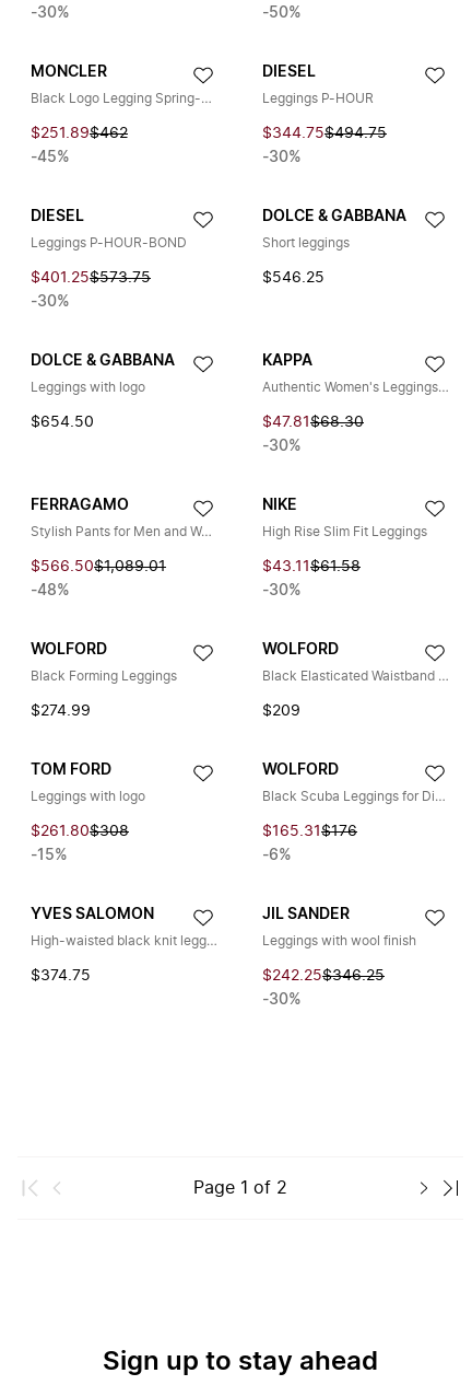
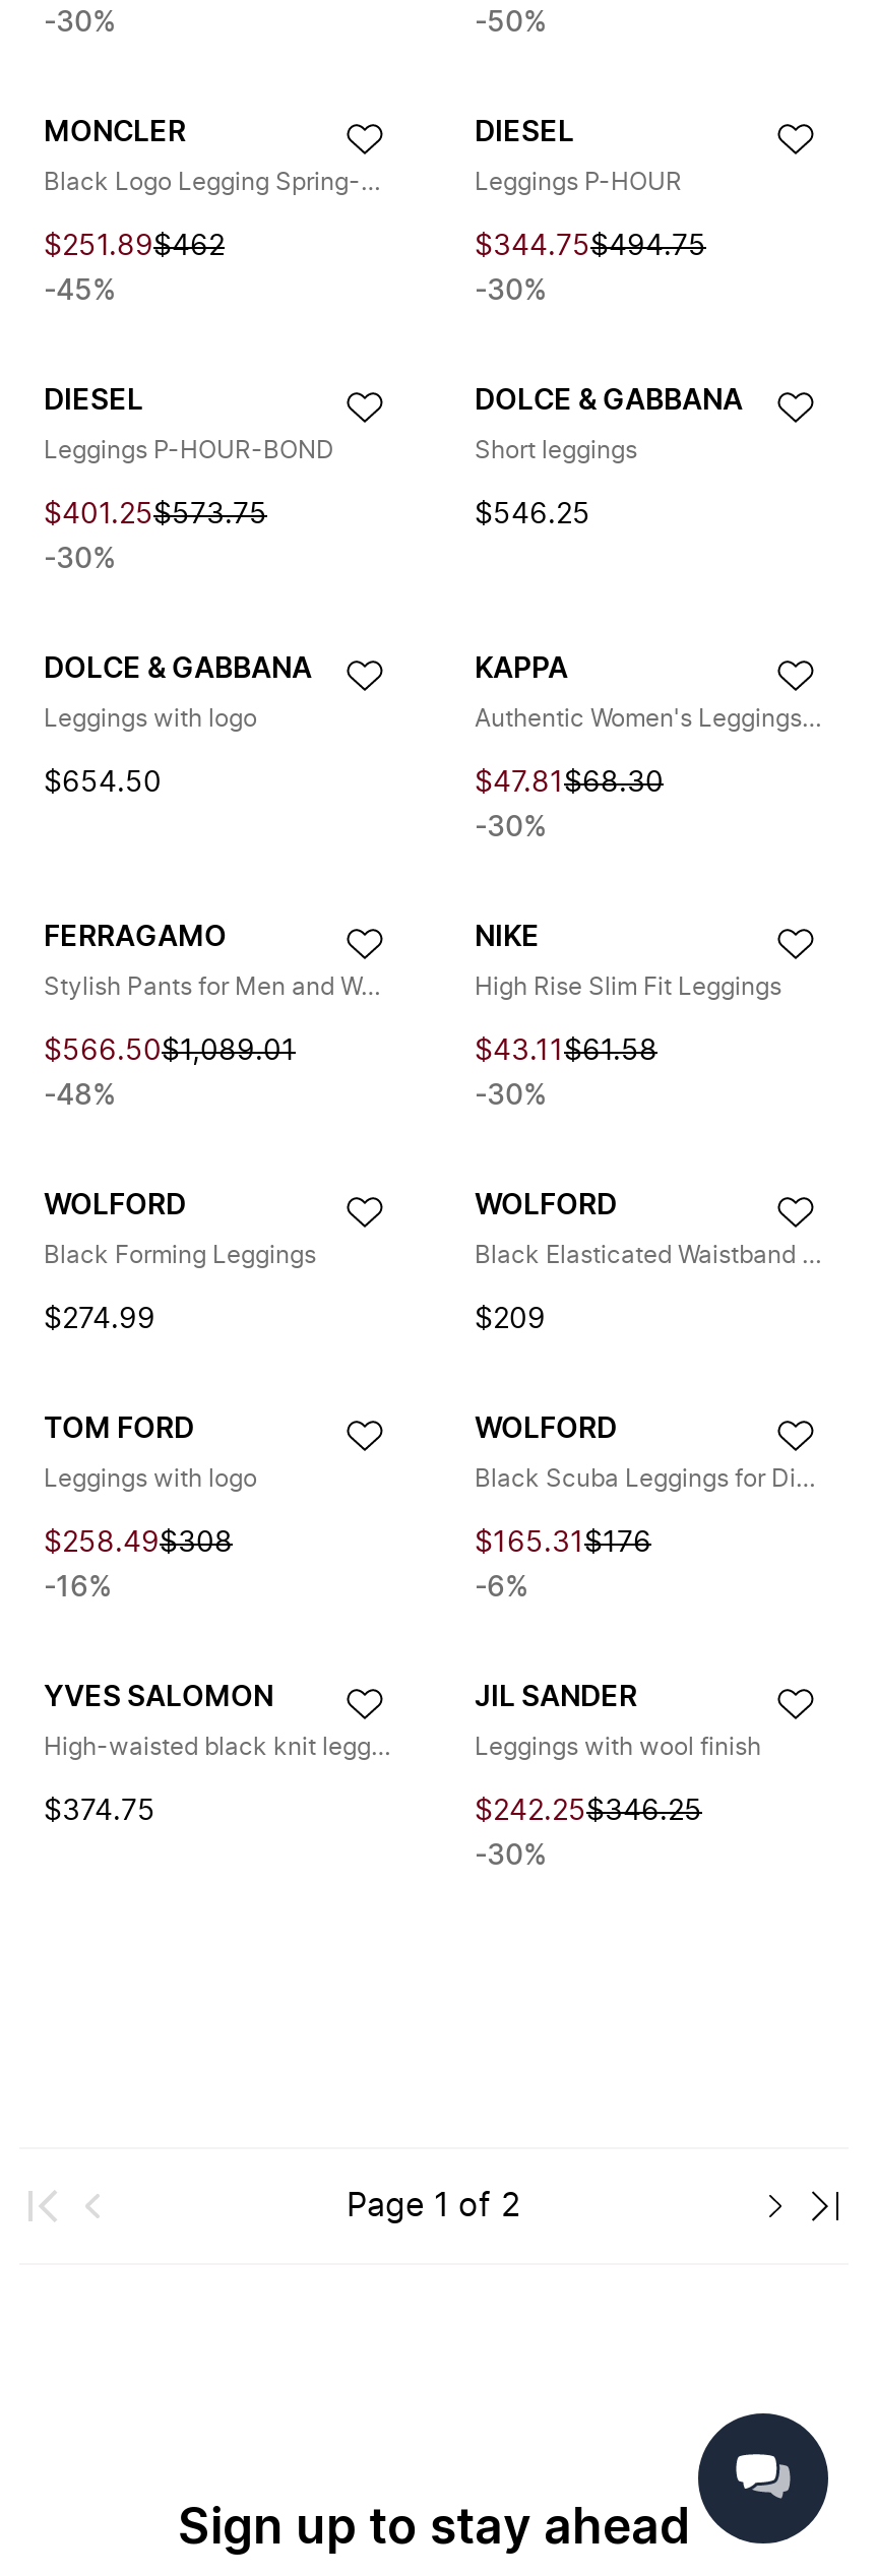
[31,824,129,839] $261.80$308 -> [44,1529,233,1558] $258.49$308
[31,848,68,863] -15% -> [44,1574,113,1603] -16%
none -> [696,2411,830,2546] [image]

